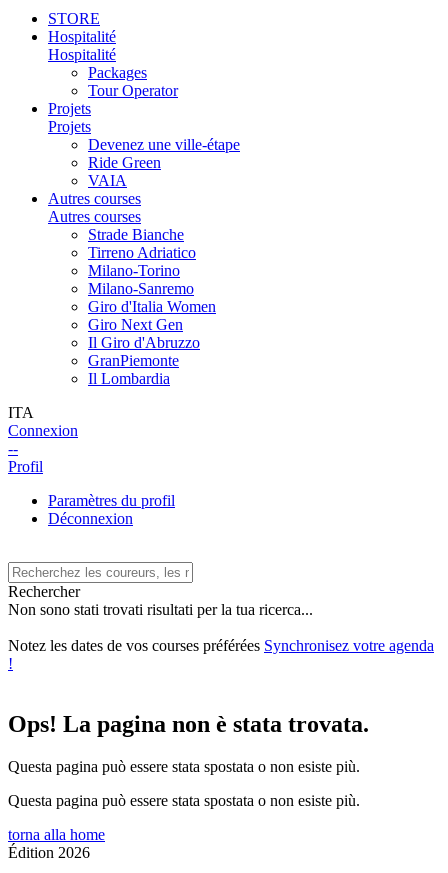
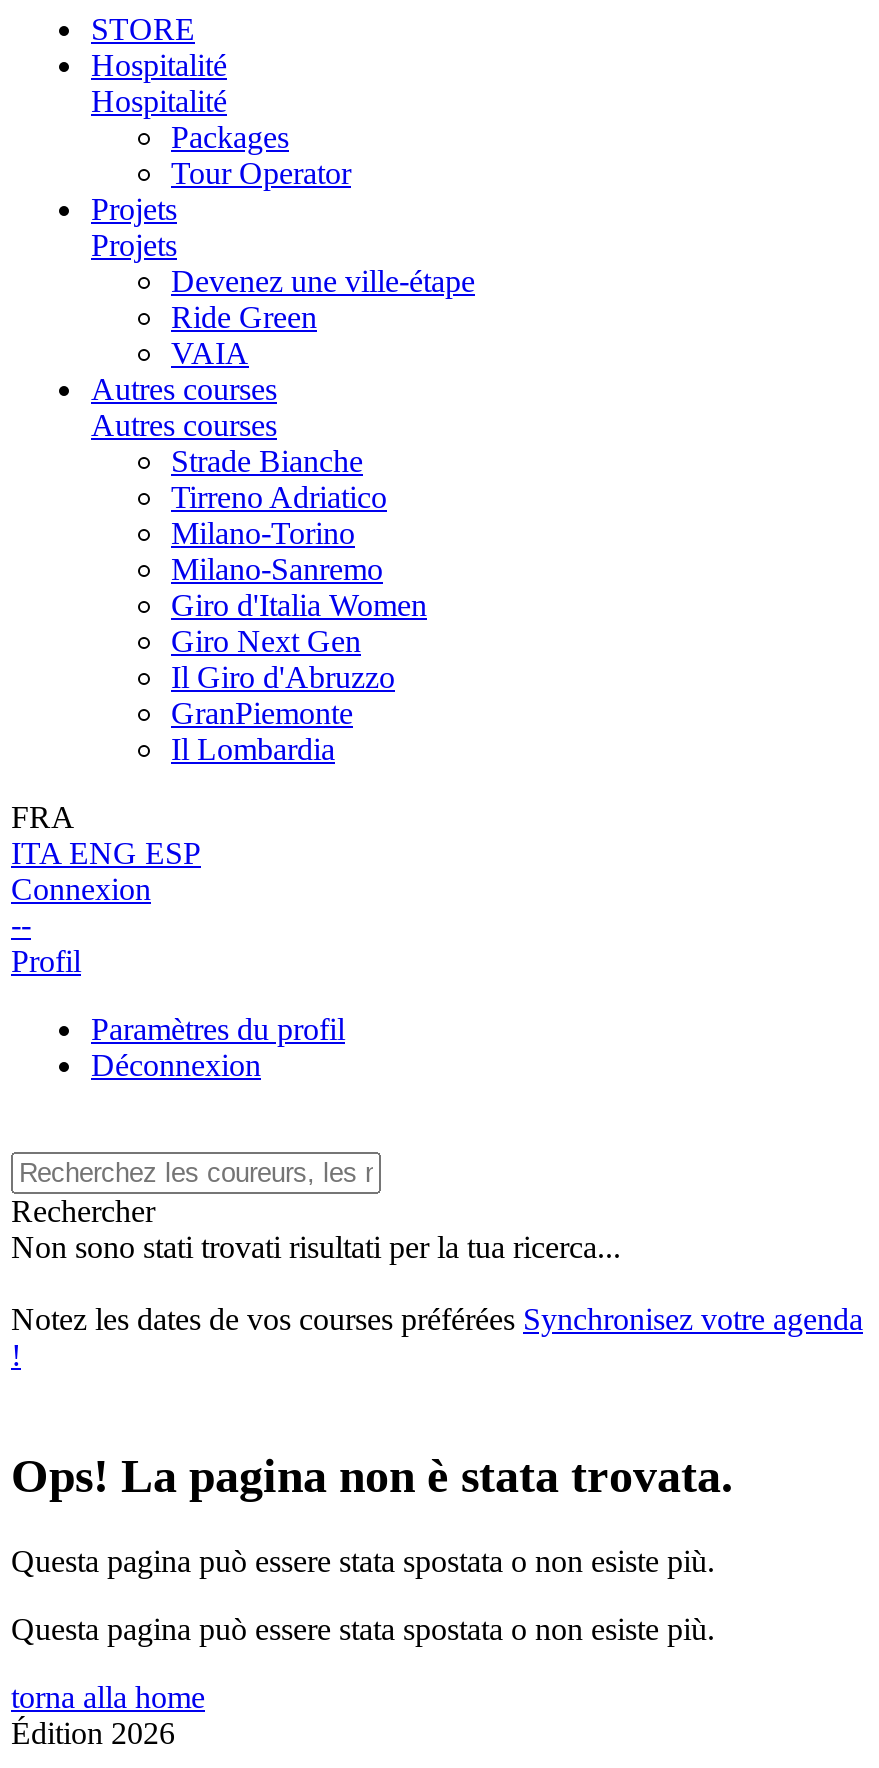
[8,404,34,421] ITA -> [11,800,201,870] FRA | ITA ENG ESP

